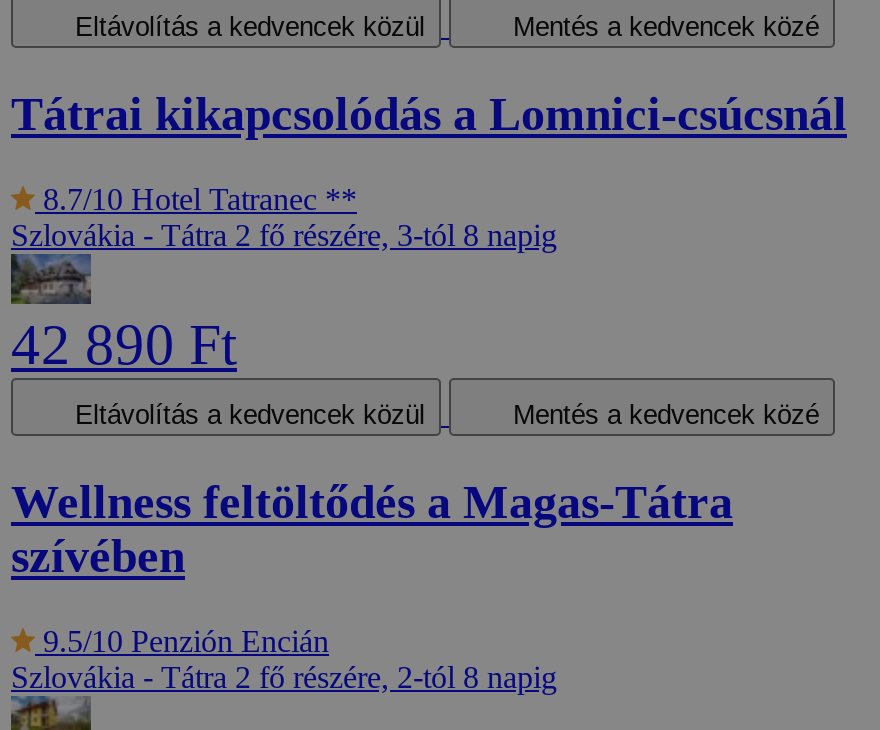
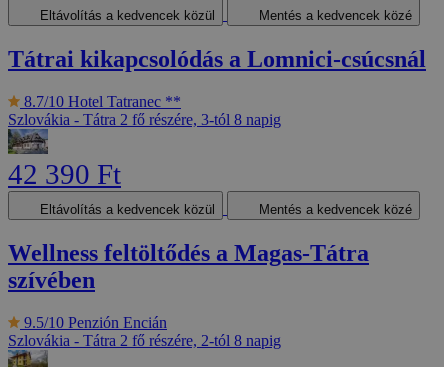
[11,311,237,375] 42 890 Ft -> [8,158,121,190] 42 390 Ft

